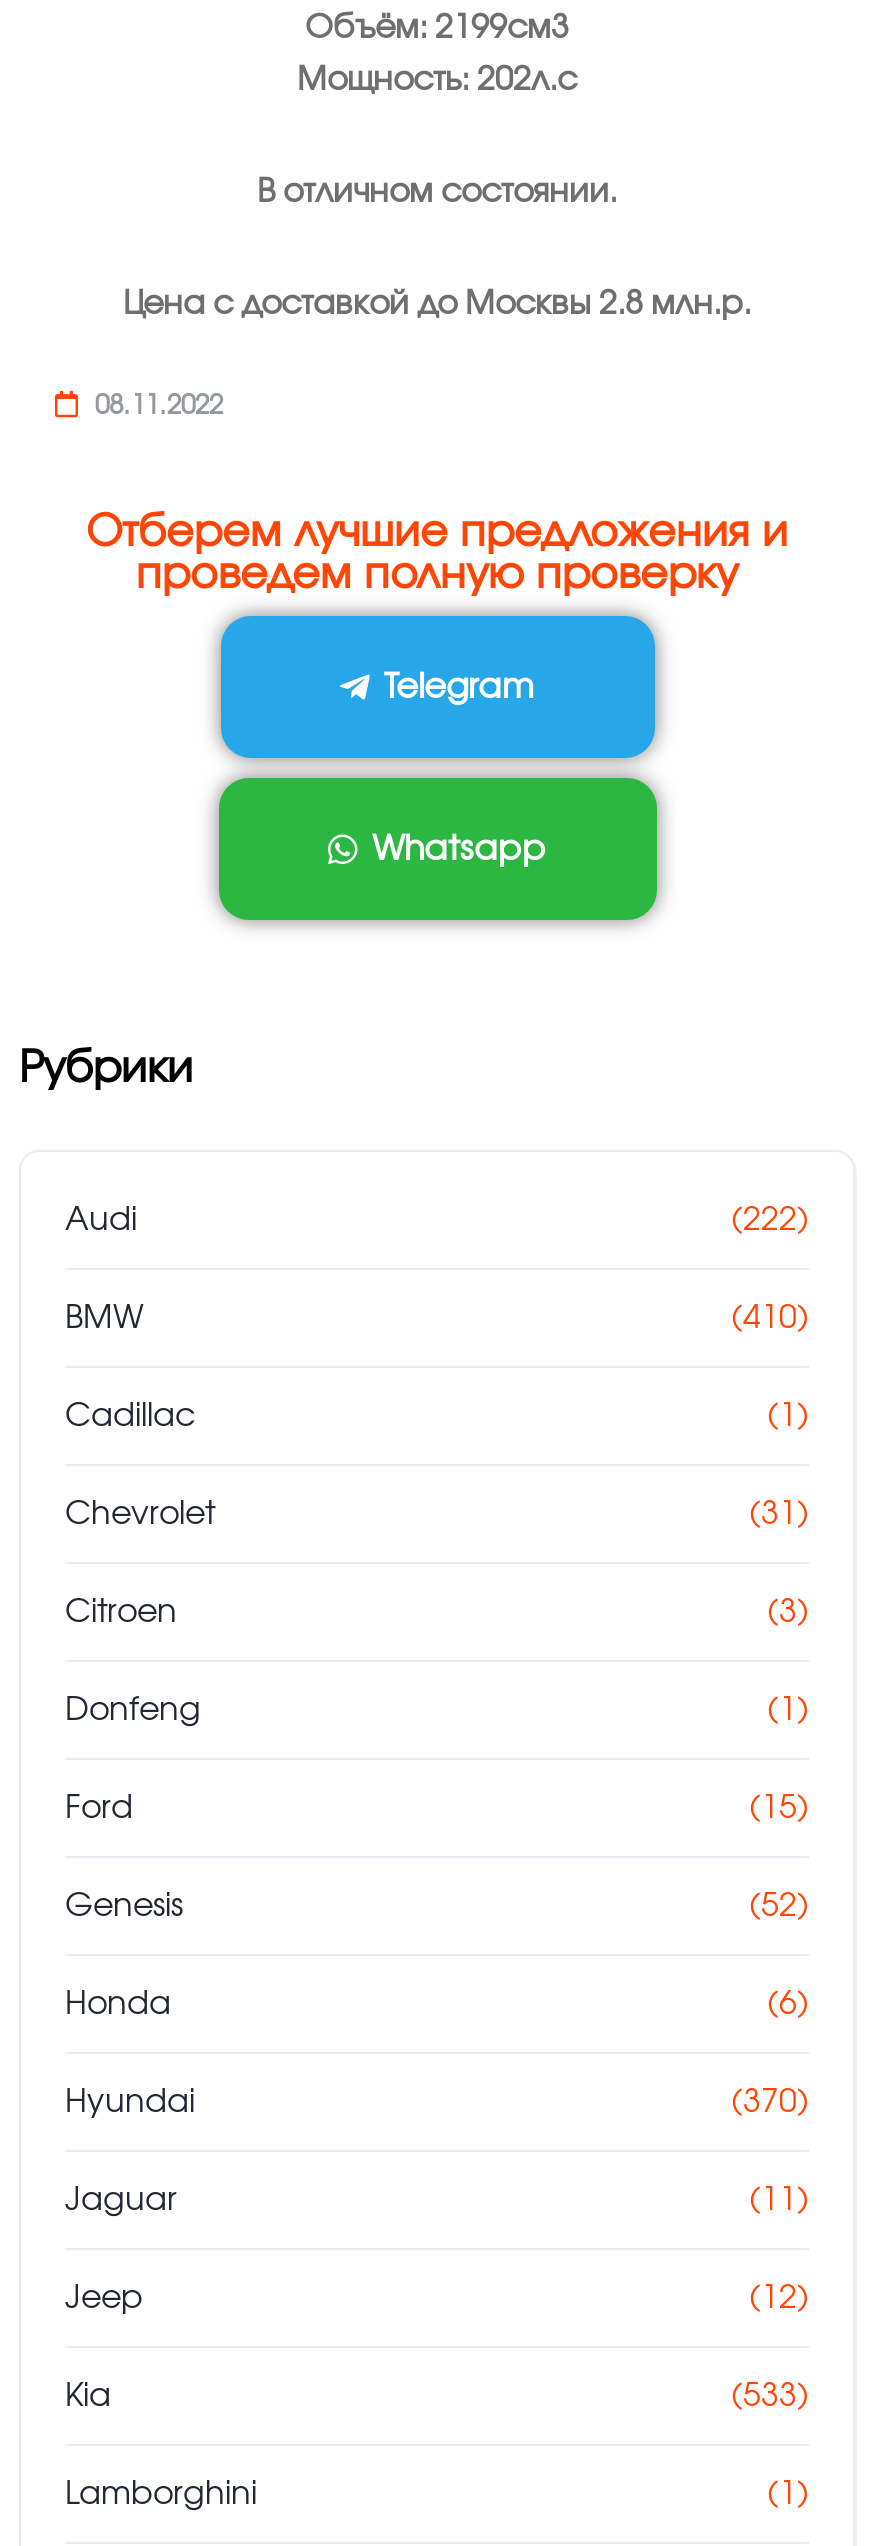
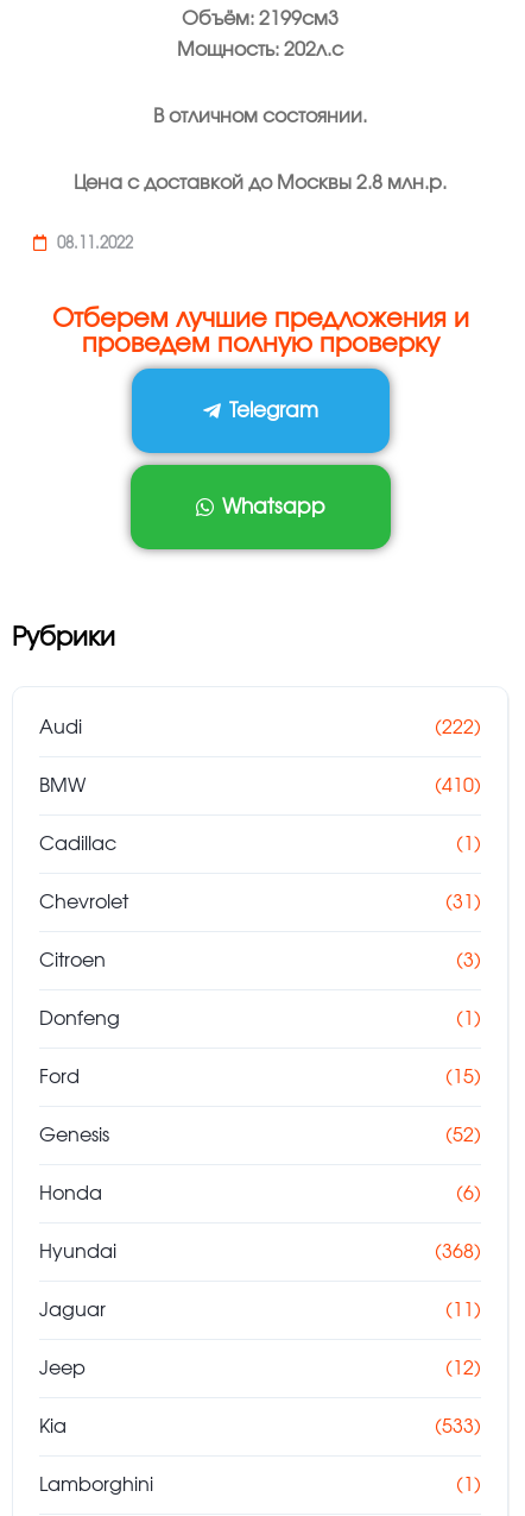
[731,2085,809,2117] (370) -> [435,1242,481,1261] (368)

